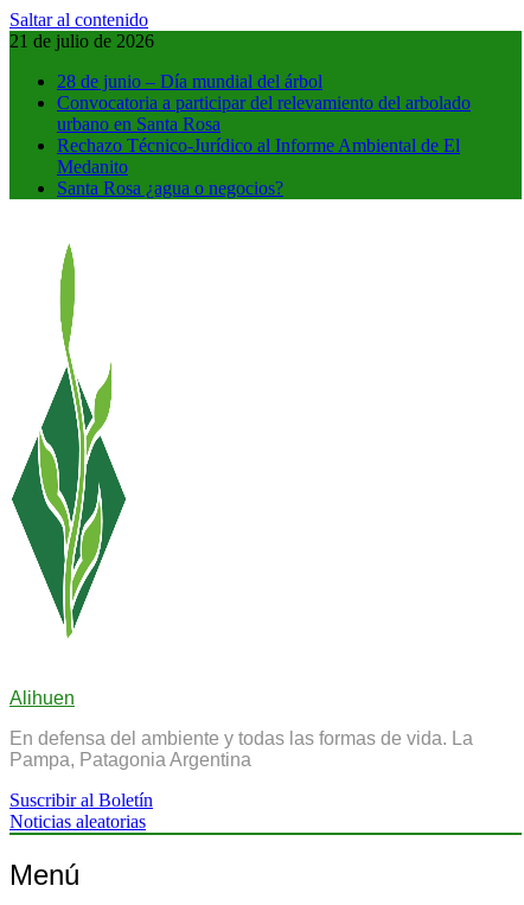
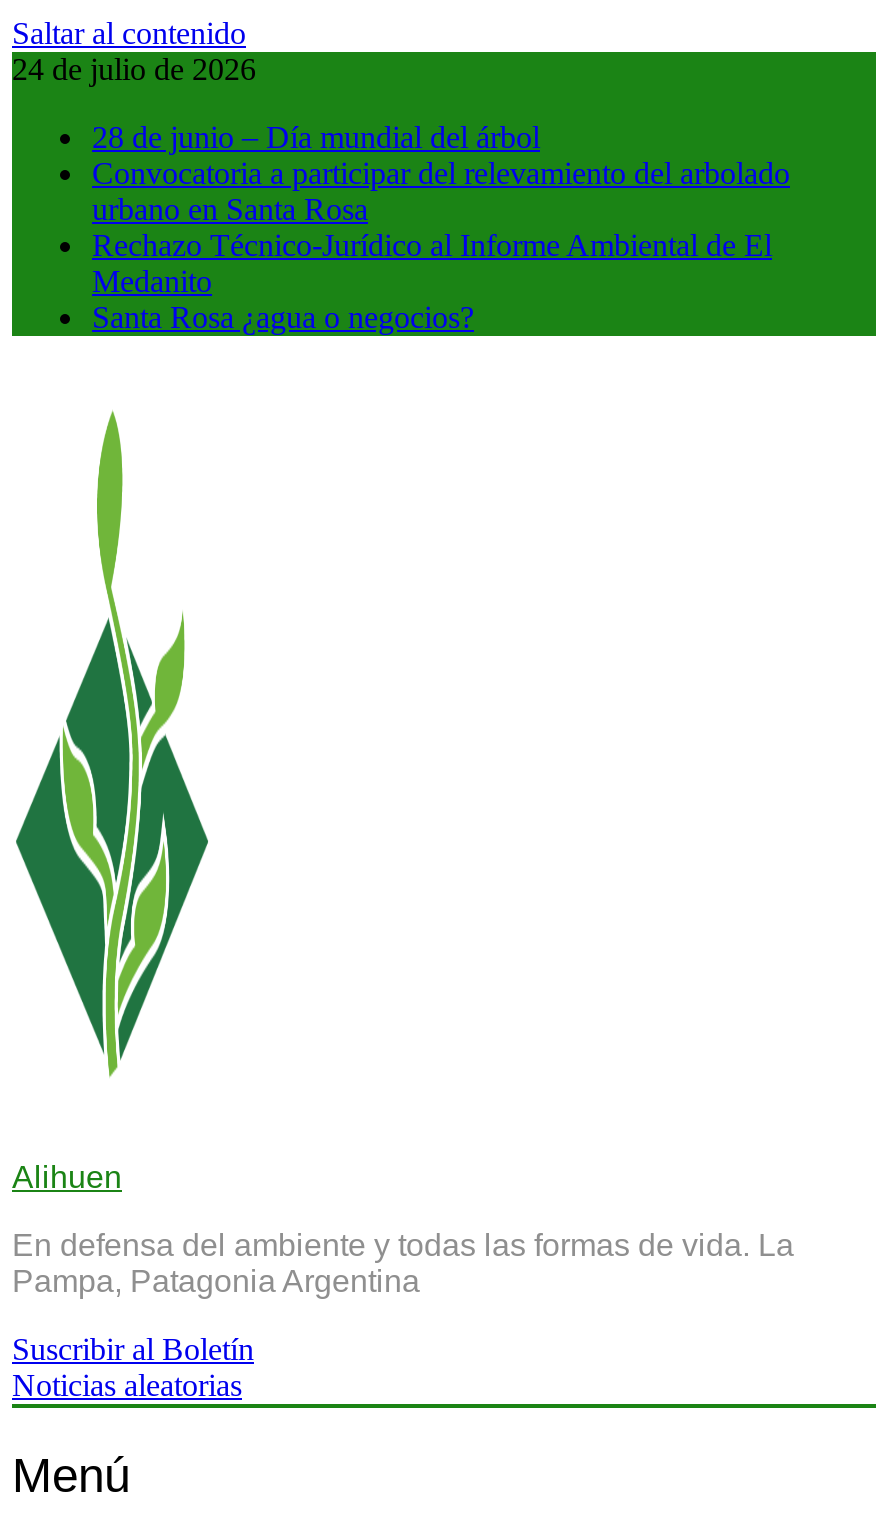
[9,31,154,51] 21 de julio de 2026 -> [12,52,256,86] 24 de julio de 2026

